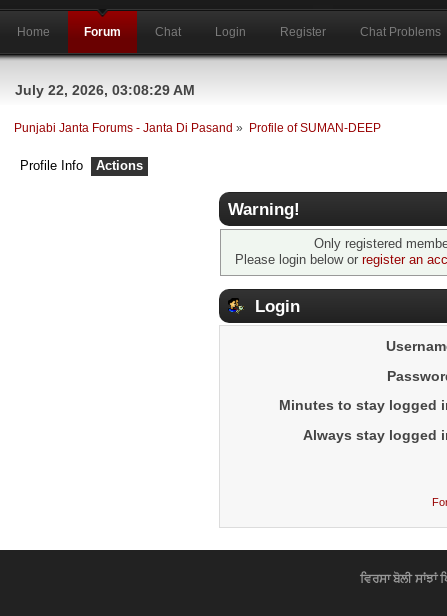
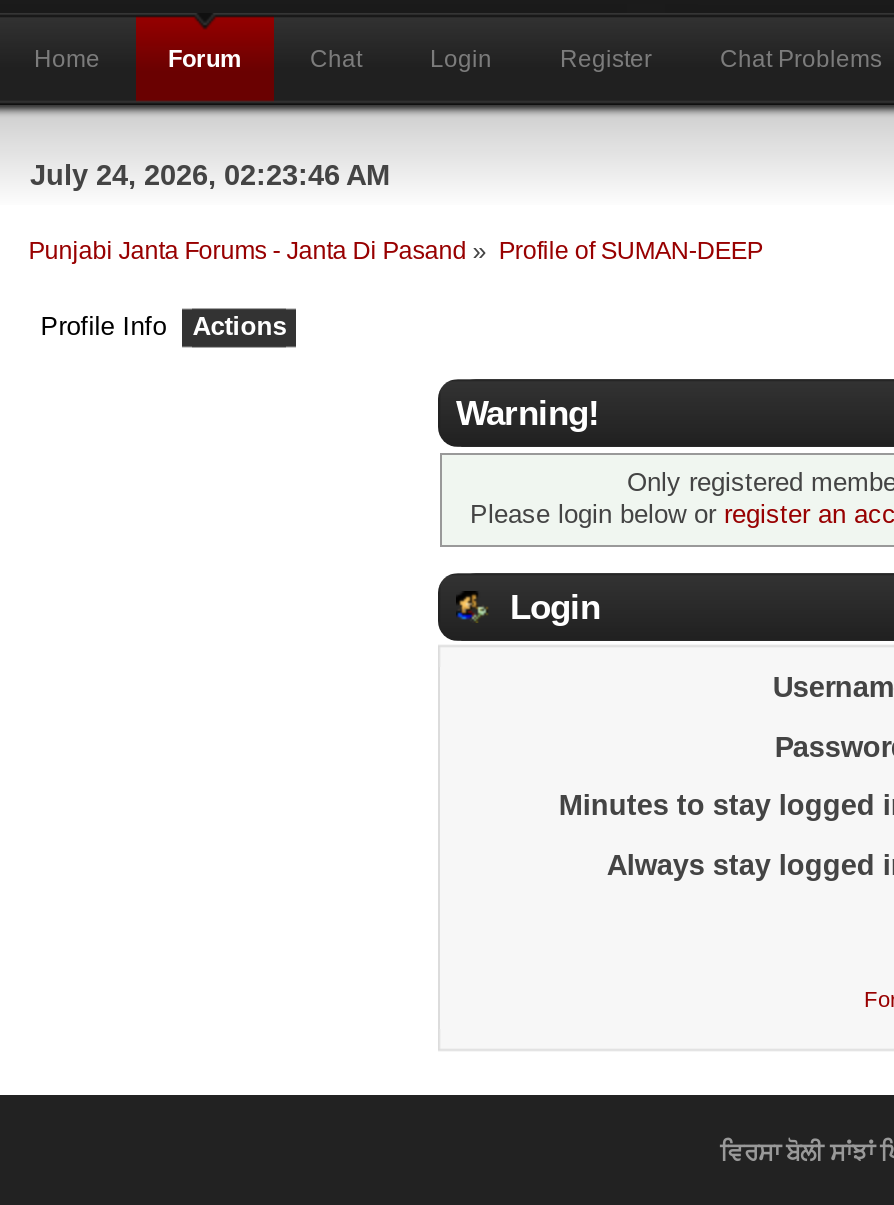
[15,82,195,98] July 22, 2026, 03:08:29 AM -> [30,159,390,191] July 24, 2026, 02:23:46 AM

